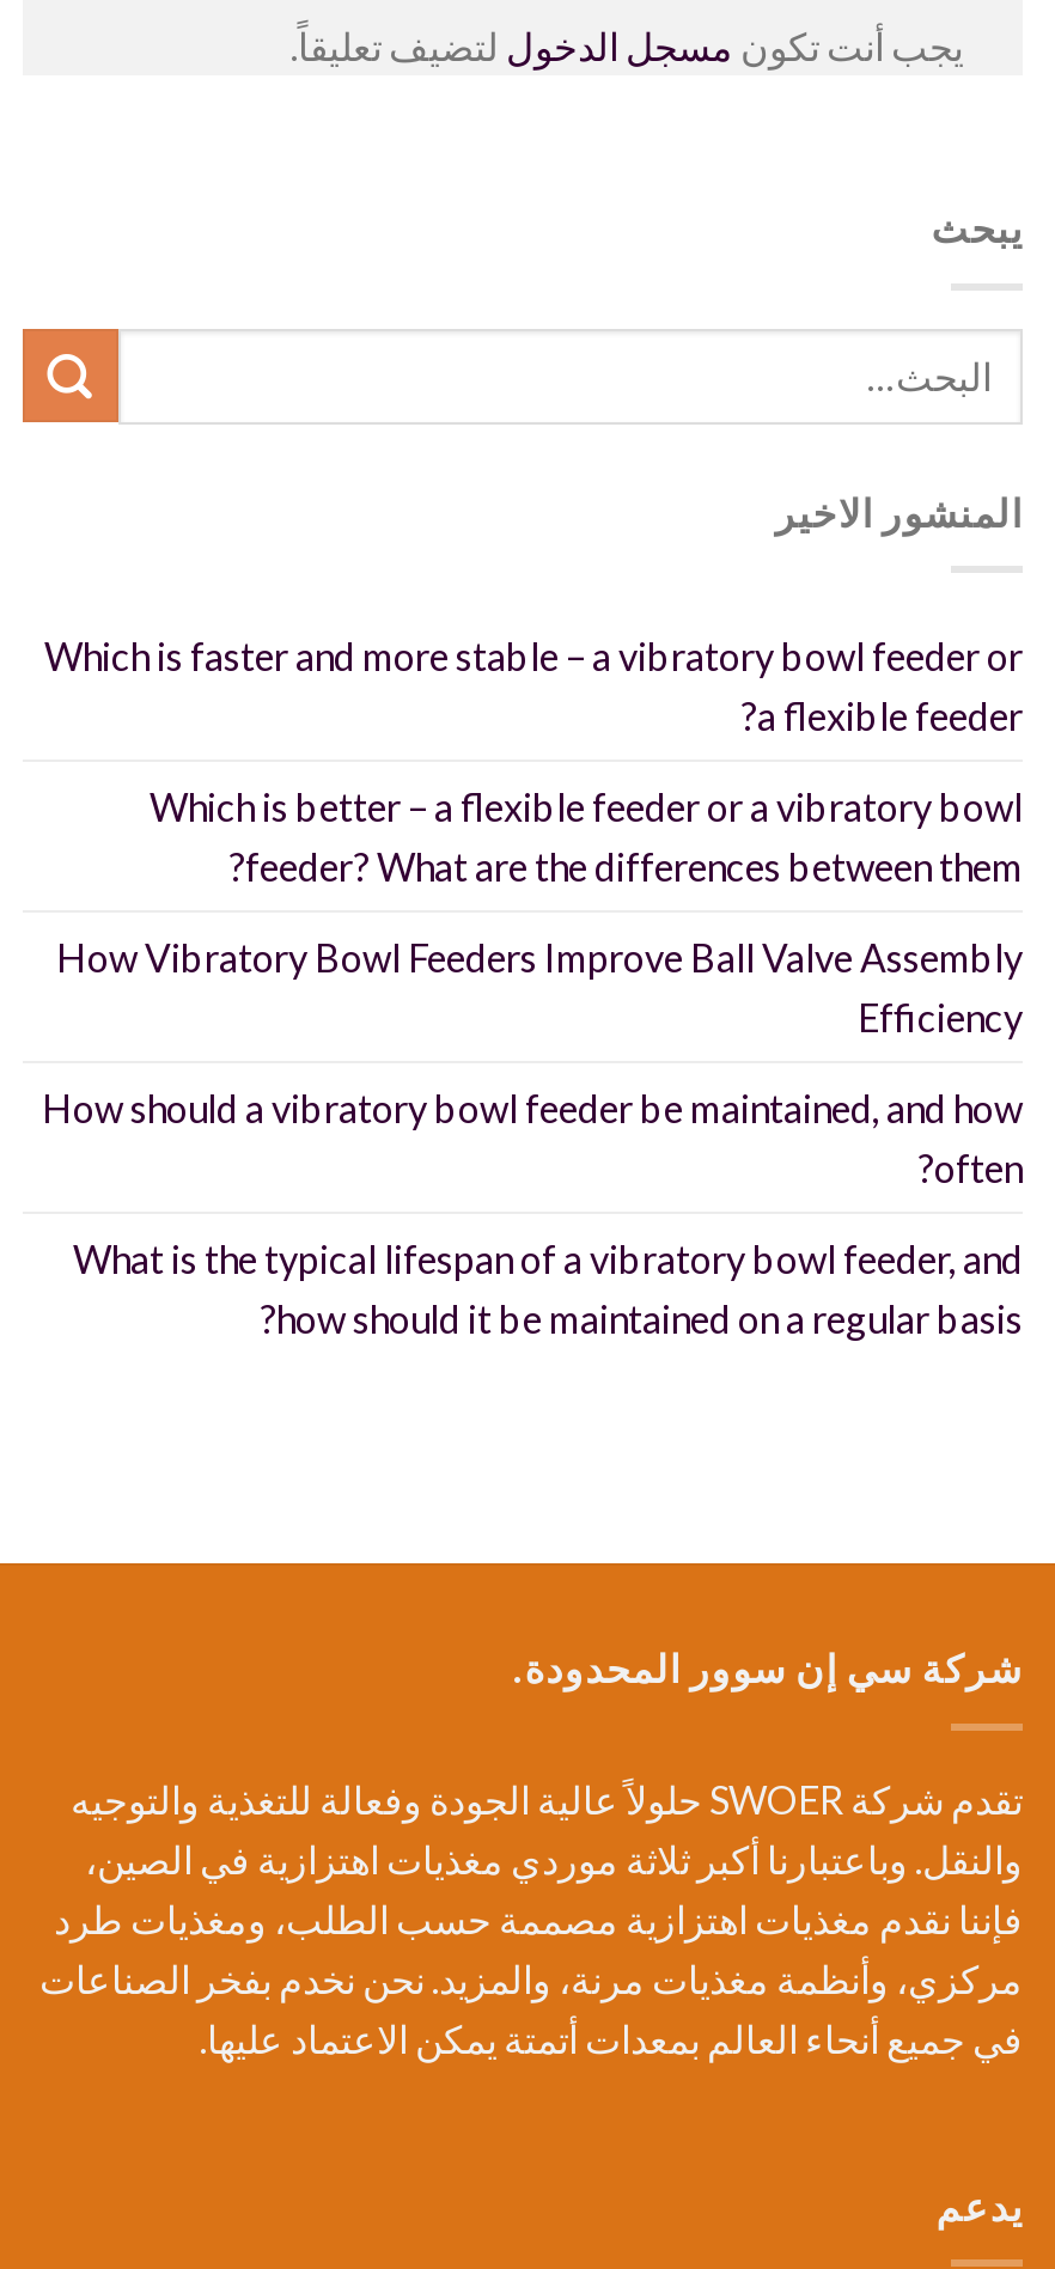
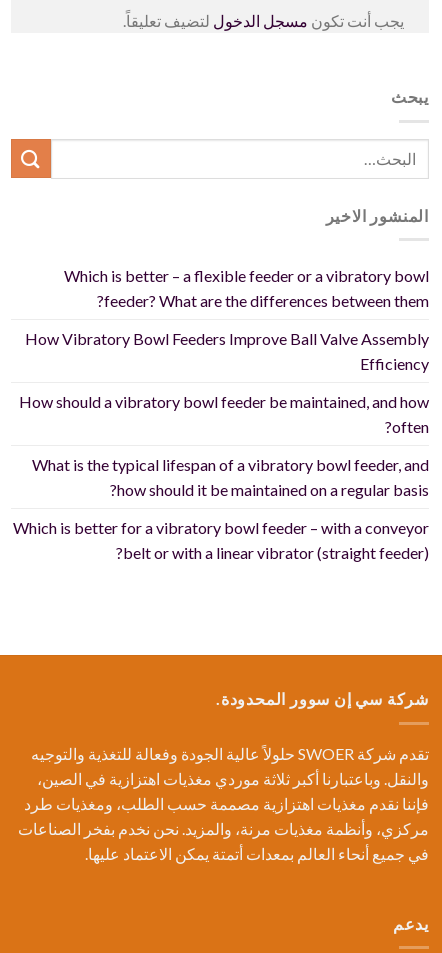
[44,633,1023,739] Which is faster and more stable – a vibratory bowl feeder or | a flexible feeder? -> none
moved [42,784,1023,1342] -> [19,266,429,499]: Which is better – a flexible feeder or a vibratory bowl | feeder? What are the differences between them? | How Vibratory Bowl Feeders Improve Ball Valve Assembly | Efficiency | How should a vibratory bowl feeder be maintained, and how | often? | What is the typical lifespan of a vibratory bowl feeder, and | how should it be maintained on a regular basis?
none -> [13,518,429,562] Which is better for a vibratory bowl feeder – with a conveyor | belt or with a linear vibrator (straight feeder)?

